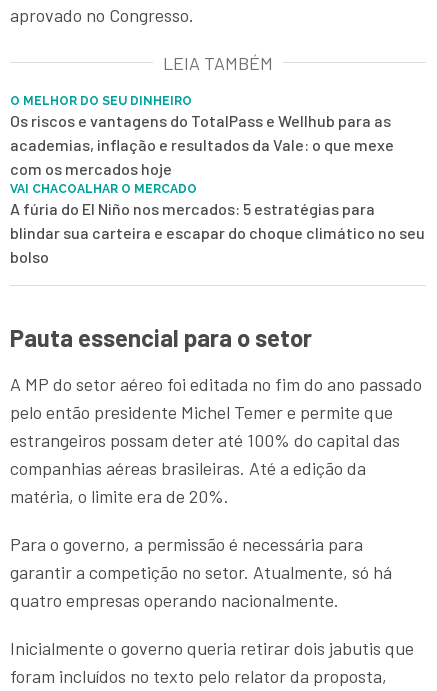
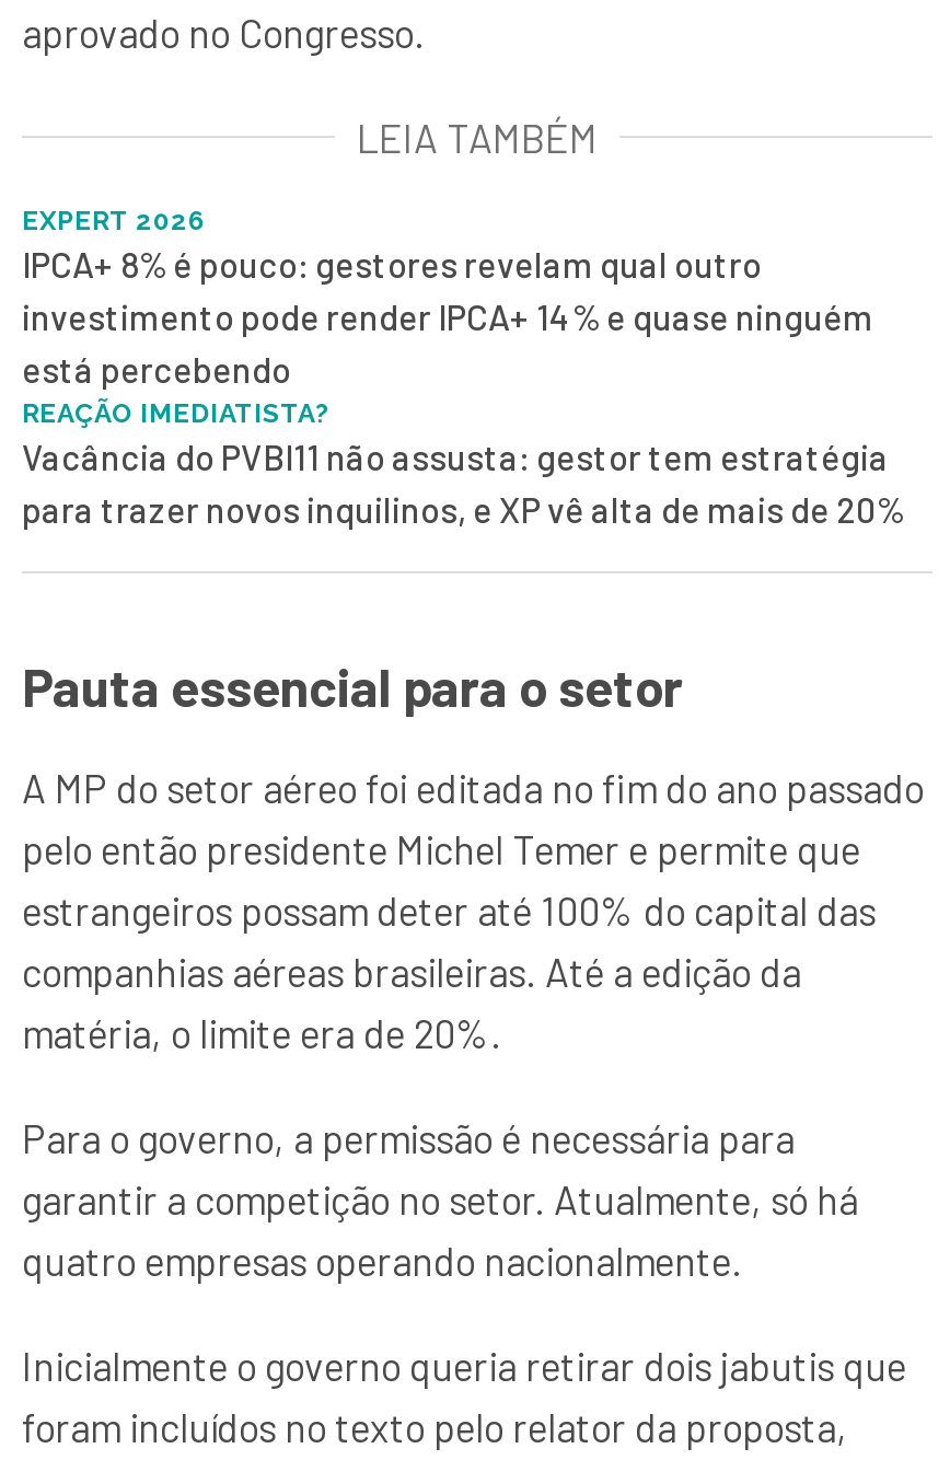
[10,94,425,266] O MELHOR DO SEU DINHEIRO | Os riscos e vantagens do TotalPass e Wellhub para as | academias, inflação e resultados da Vale: o que mexe | com os mercados hoje | VAI CHACOALHAR O MERCADO | A fúria do El Niño nos mercados: 5 estratégias para | blindar sua carteira e escapar do choque climático no seu | bolso -> [22,205,904,529] EXPERT 2026 | IPCA+ 8% é pouco: gestores revelam qual outro | investimento pode render IPCA+ 14% e quase ninguém | está percebendo | REAÇÃO IMEDIATISTA? | Vacância do PVBI11 não assusta: gestor tem estratégia | para trazer novos inquilinos, e XP vê alta de mais de 20%

